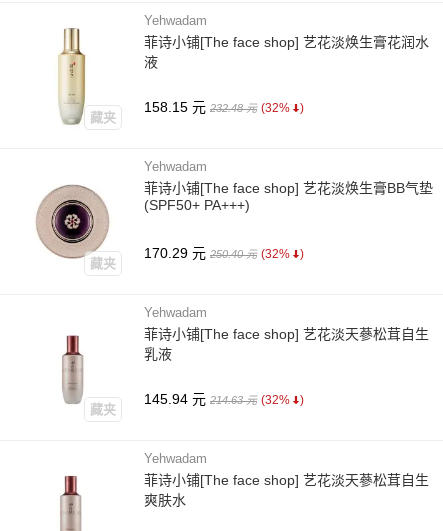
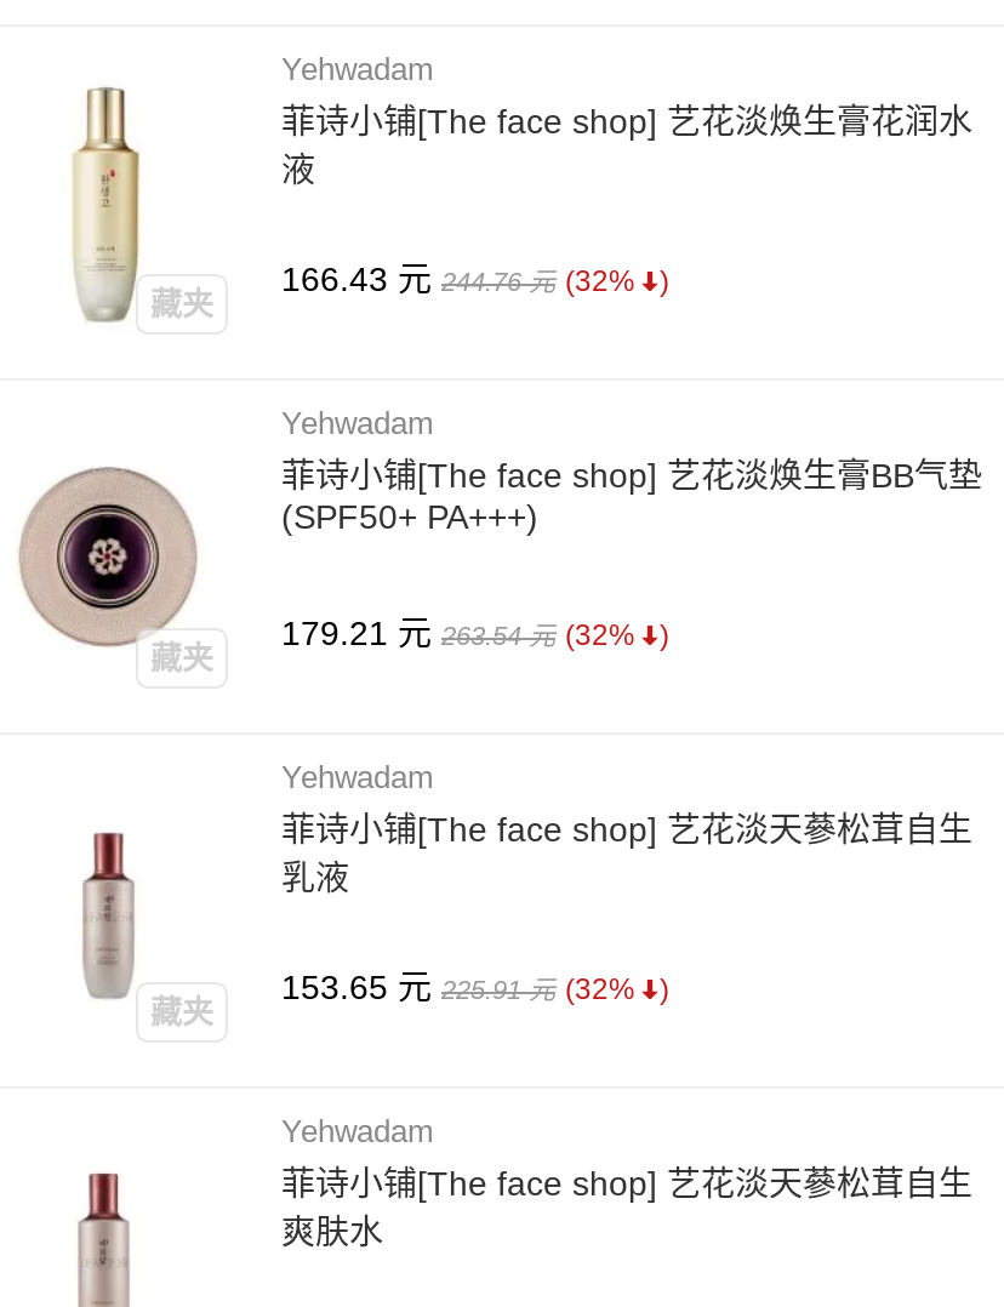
[144,99,290,115] 158.15 元 232.48 元 (32% -> [281,259,635,298] 166.43 元 244.76 元 (32%
[144,245,290,261] 170.29 元 250.40 元 (32% -> [281,613,635,652] 179.21 元 263.54 元 (32%
[144,391,290,407] 145.94 元 214.63 元 (32% -> [281,968,635,1006] 153.65 元 225.91 元 (32%

